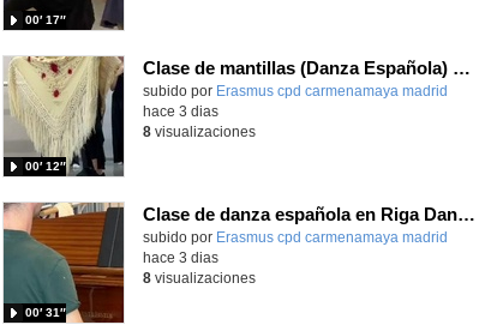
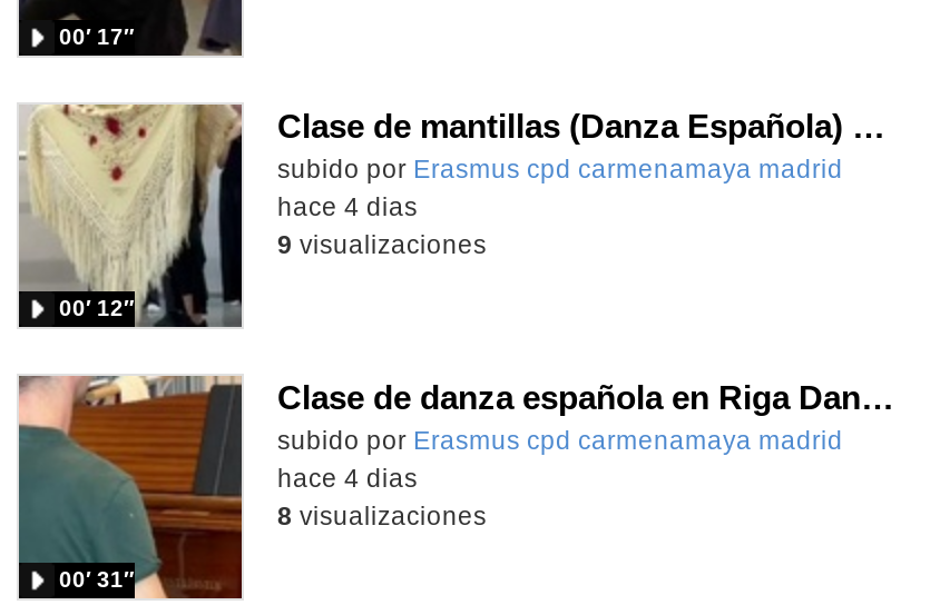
[143,104,218,119] hace 3 dias -> [277,193,418,220] hace 4 dias
[143,125,256,139] 8 visualizaciones -> [277,231,487,258] 9 visualizaciones
[143,251,218,265] hace 3 dias -> [277,465,418,491] hace 4 dias

